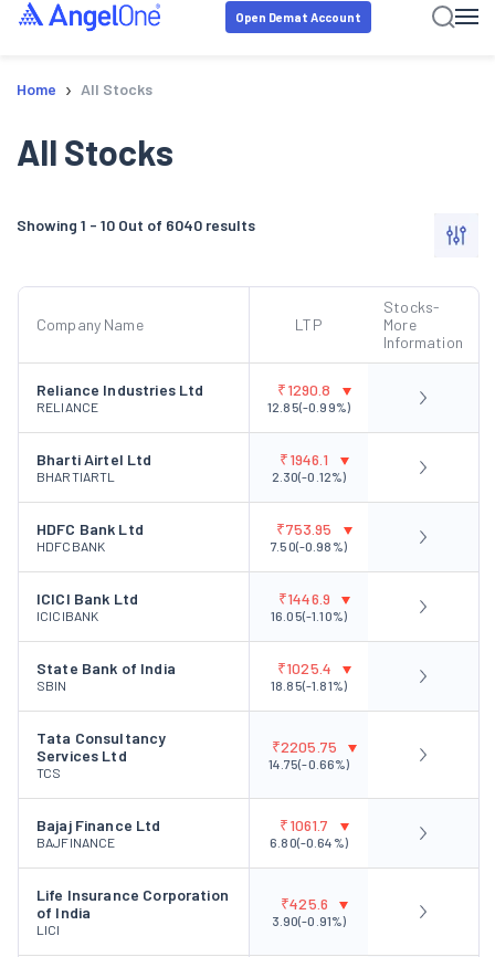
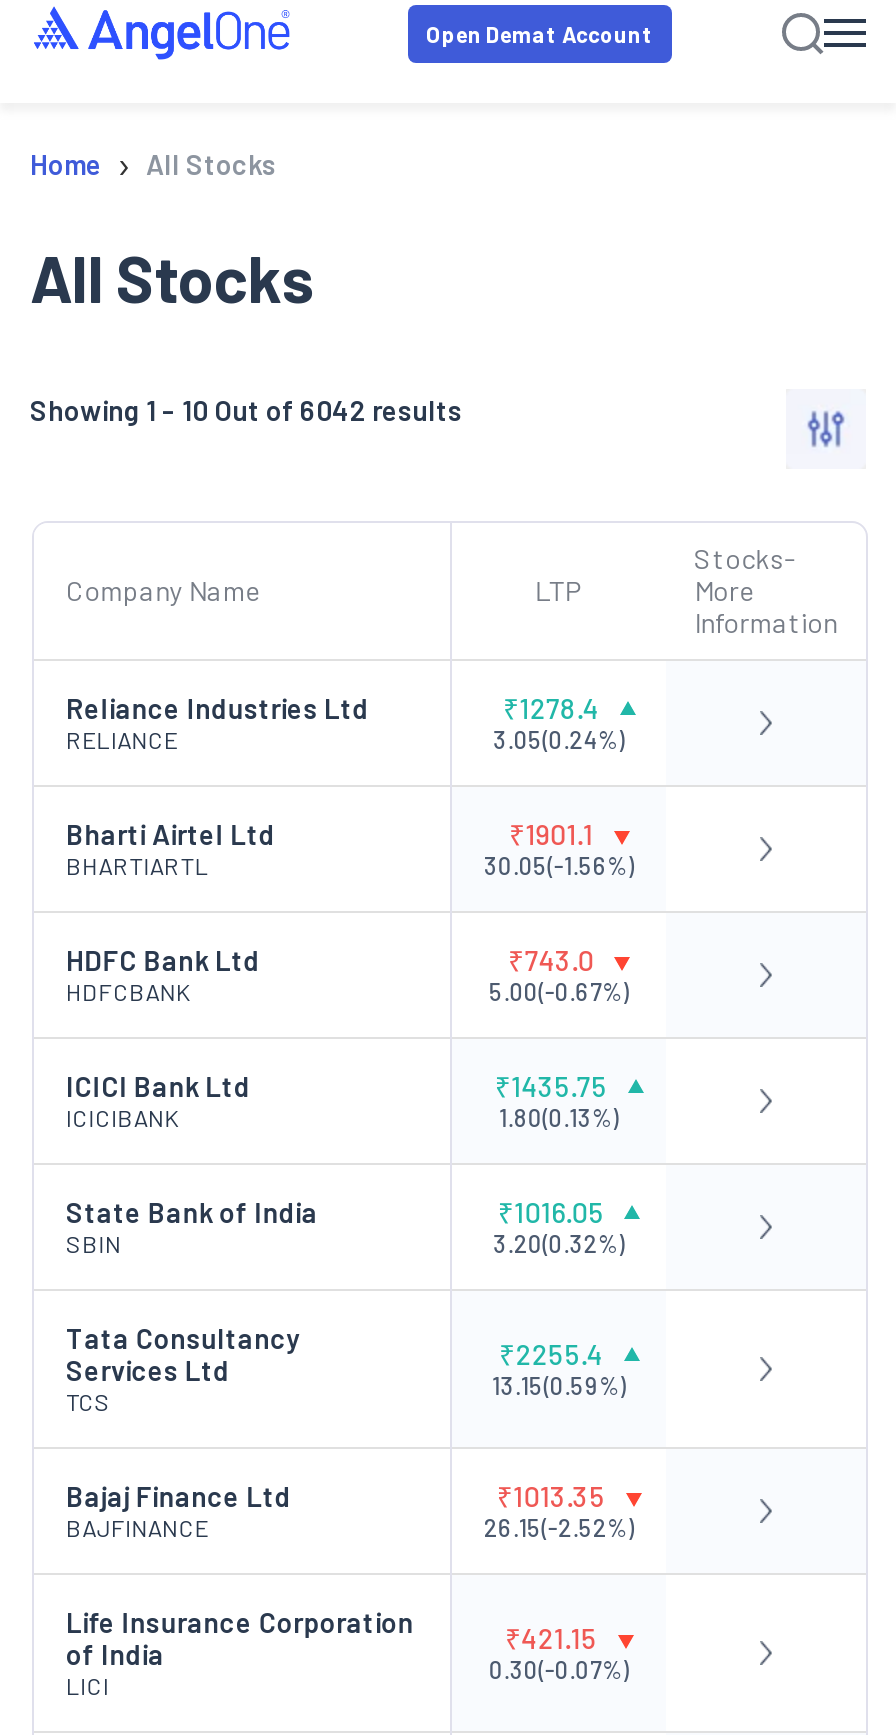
[17,215,255,234] Showing 1 - 10 Out of 6040 results -> [30,393,462,427] Showing 1 - 10 Out of 6042 results
[278,380,331,399] ₹1290.8 -> [503,691,599,725] ₹1278.4
[267,399,350,414] 12.85(-0.99%) -> [493,725,625,753] 3.05(0.24%)
[280,450,329,469] ₹1946.1 -> [509,817,593,851] ₹1901.1
[271,469,346,484] 2.30(-0.12%) -> [484,851,634,879] 30.05(-1.56%)
[277,519,332,538] ₹753.95 -> [508,943,594,977] ₹743.0
[271,538,347,554] 7.50(-0.98%) -> [489,977,629,1005] 5.00(-0.67%)
[278,589,330,608] ₹1446.9 -> [495,1069,607,1103] ₹1435.75
[271,608,347,623] 16.05(-1.10%) -> [499,1103,619,1131] 1.80(0.13%)
[277,659,331,677] ₹1025.4 -> [498,1195,604,1229] ₹1016.05
[271,677,347,693] 18.85(-1.81%) -> [493,1229,625,1257] 3.20(0.32%)
[272,737,337,756] ₹2205.75 -> [499,1337,603,1371] ₹2255.4
[268,756,350,771] 14.75(-0.66%) -> [492,1371,626,1399] 13.15(0.59%)
[280,816,329,834] ₹1061.7 -> [497,1479,605,1513] ₹1013.35
[270,834,348,850] 6.80(-0.64%) -> [484,1513,634,1541] 26.15(-2.52%)
[281,894,328,913] ₹425.6 -> [505,1621,597,1655] ₹421.15
[271,913,346,928] 3.90(-0.91%) -> [489,1655,629,1683] 0.30(-0.07%)

